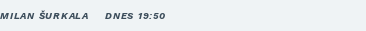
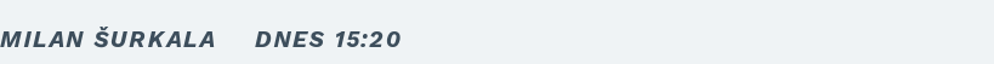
[0,10,166,21] MILAN ŠURKALA DNES 19:50 -> [0,26,402,52] MILAN ŠURKALA DNES 15:20

